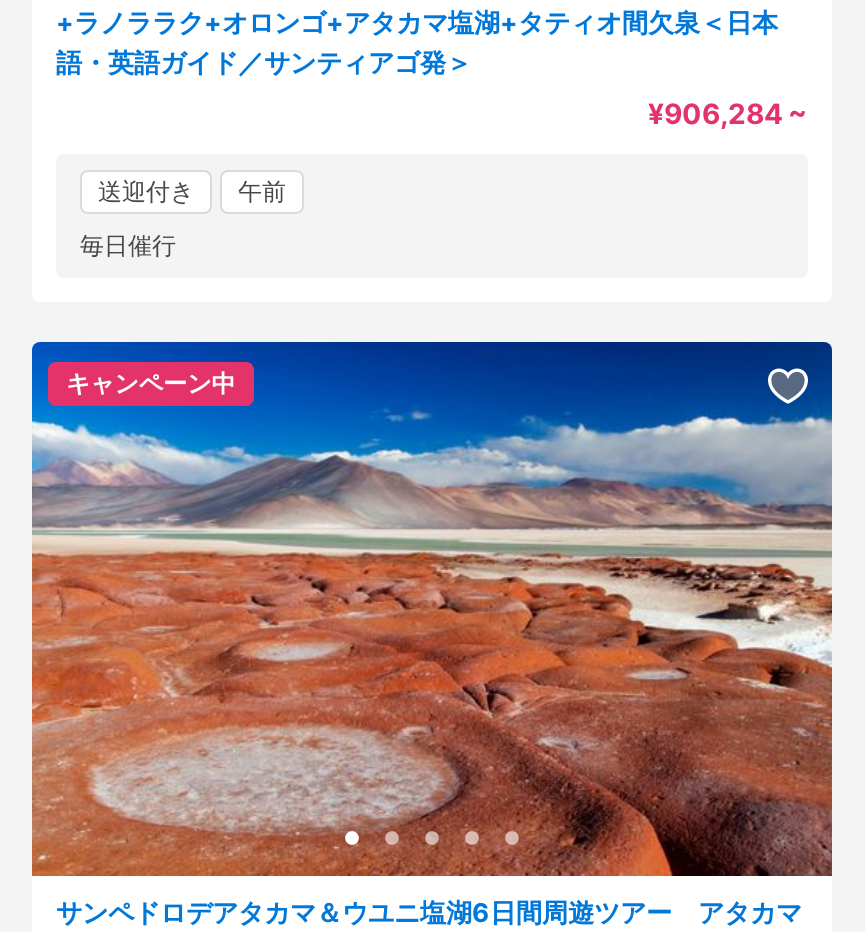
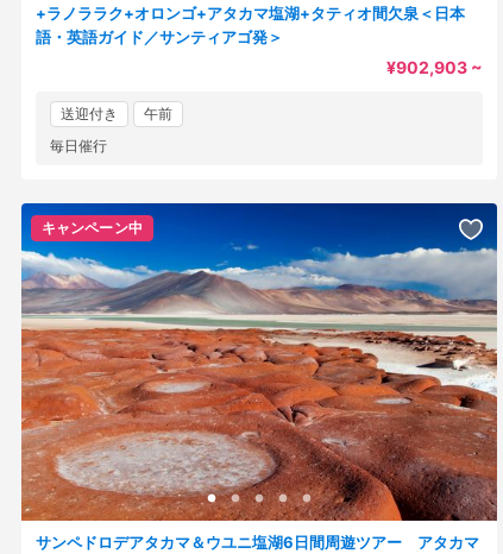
[648,96,808,130] ¥906,284 ~ -> [386,57,483,77] ¥902,903 ~

